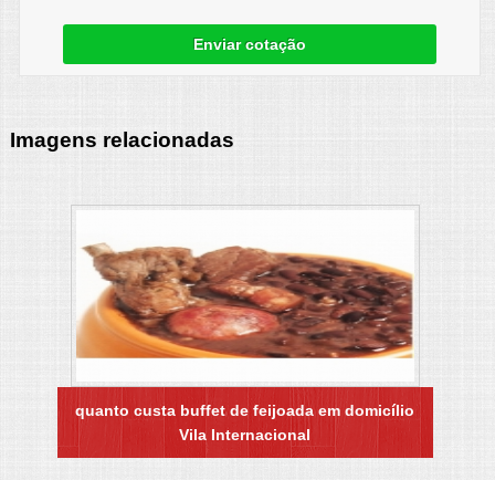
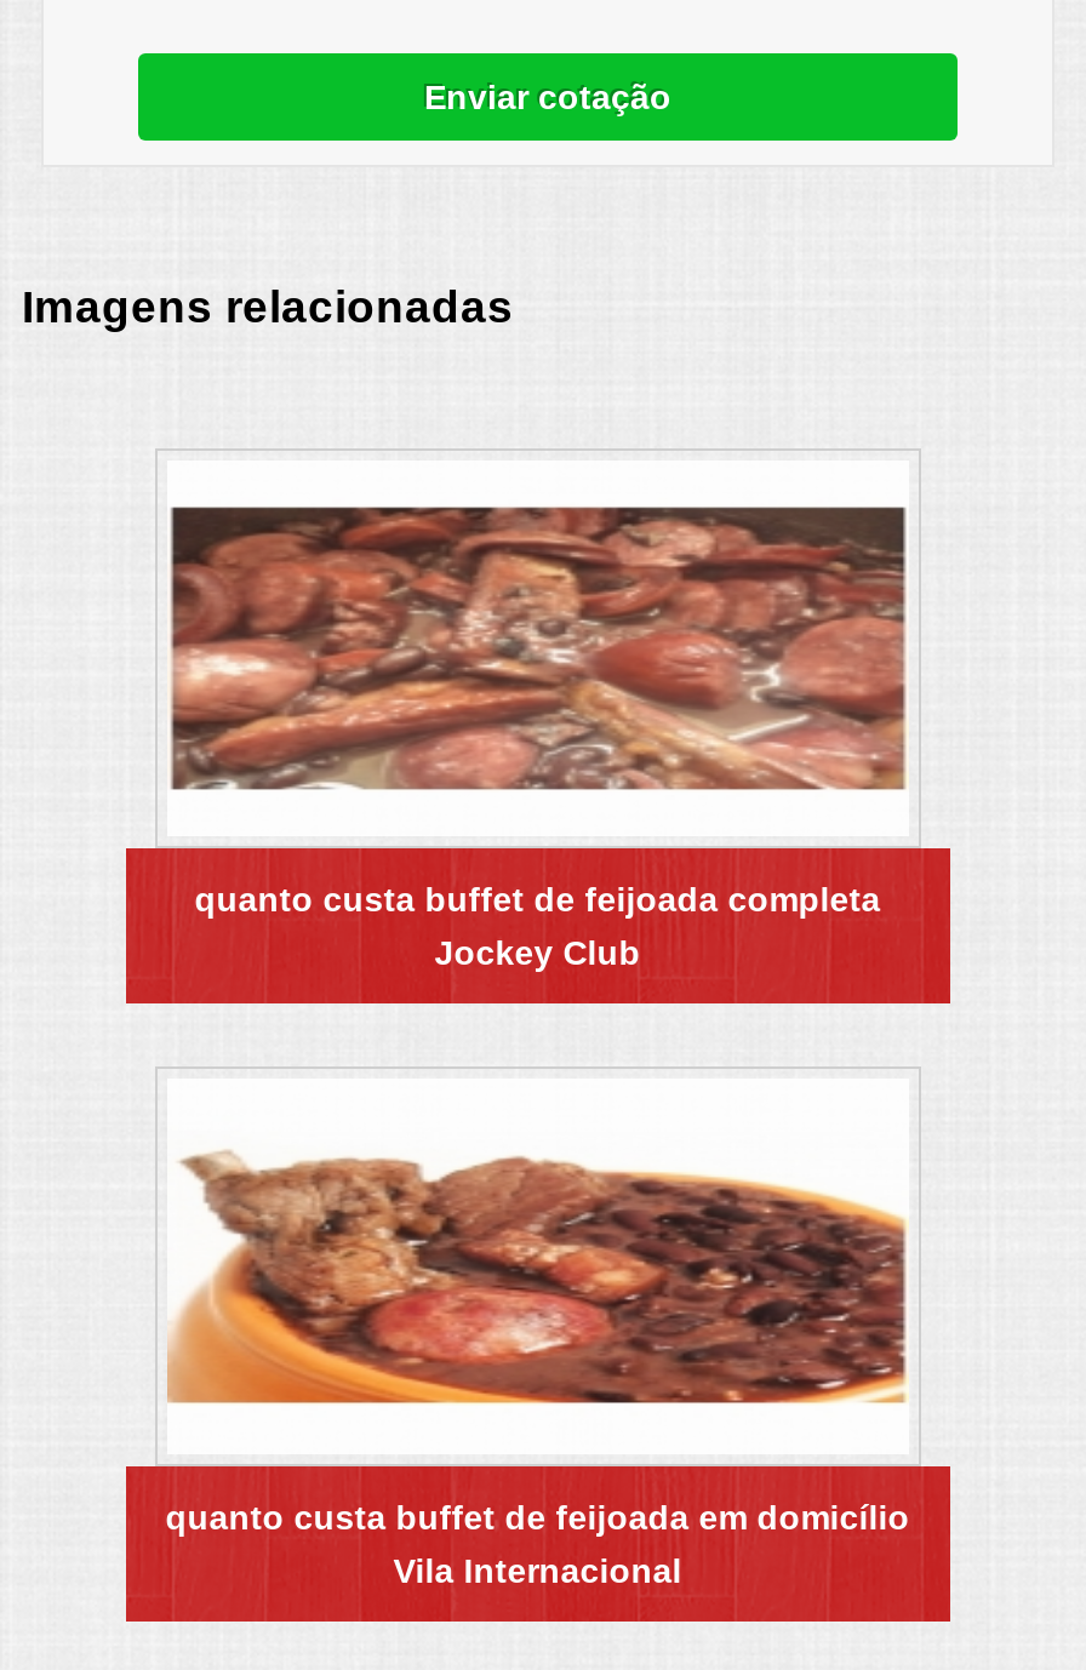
none -> [170,504,907,973] [image] | quanto custa buffet de feijoada completa | Jockey Club

